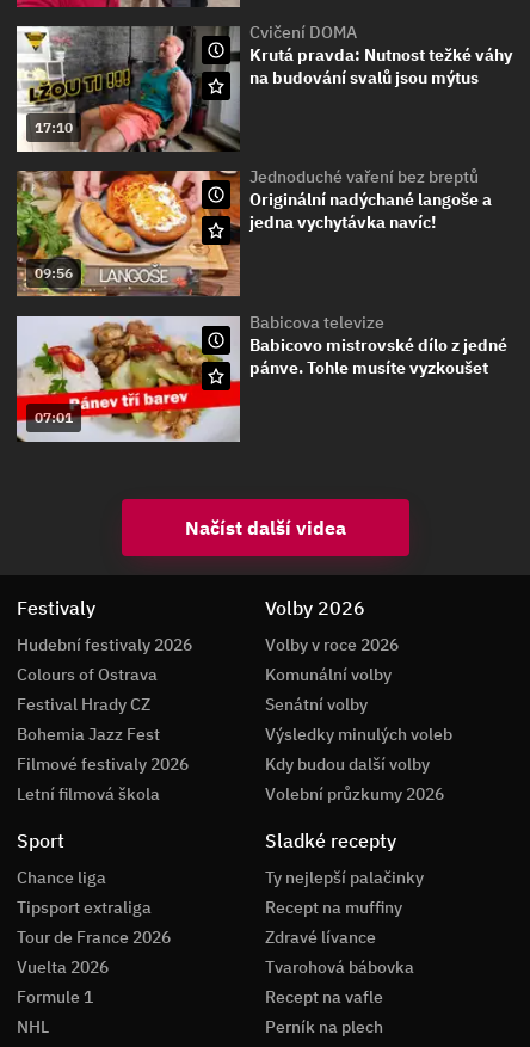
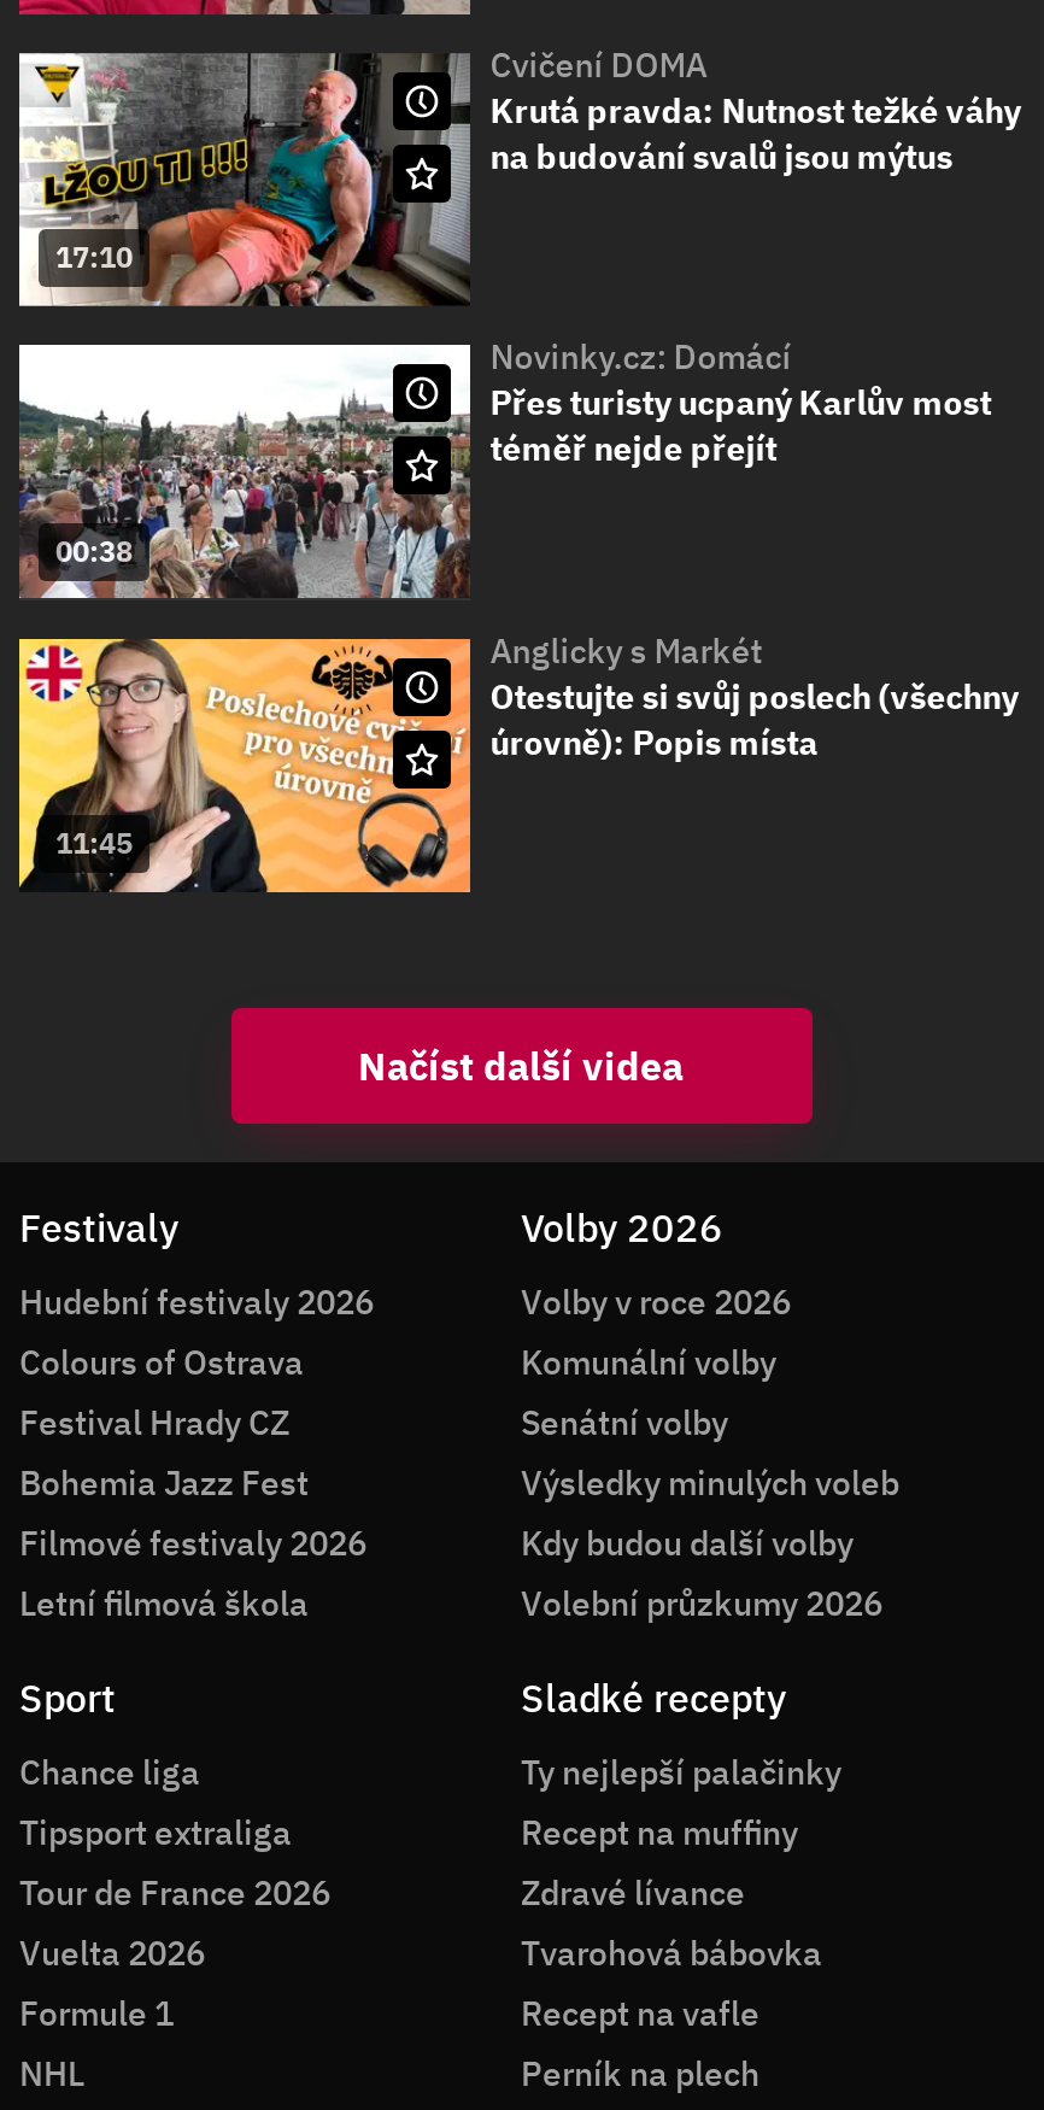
[17,170,241,297] [image] | 09:56 -> [17,342,470,600] [image] | 00:38
[250,166,492,233] Jednoduché vaření bez breptů | Originální nadýchané langoše a | jedna vychytávka navíc! -> [490,336,991,471] Novinky.cz: Domácí | Přes turisty ucpaný Karlův most | téměř nejde přejít
[16,315,241,443] [image] | 07:01 -> [17,637,473,895] [image] | 11:45
[250,311,508,378] Babicova televize | Babicovo mistrovské dílo z jedné | pánve. Tohle musíte vyzkoušet -> [490,628,1018,763] Anglicky s Markét | Otestujte si svůj poslech (všechny | úrovně): Popis místa

